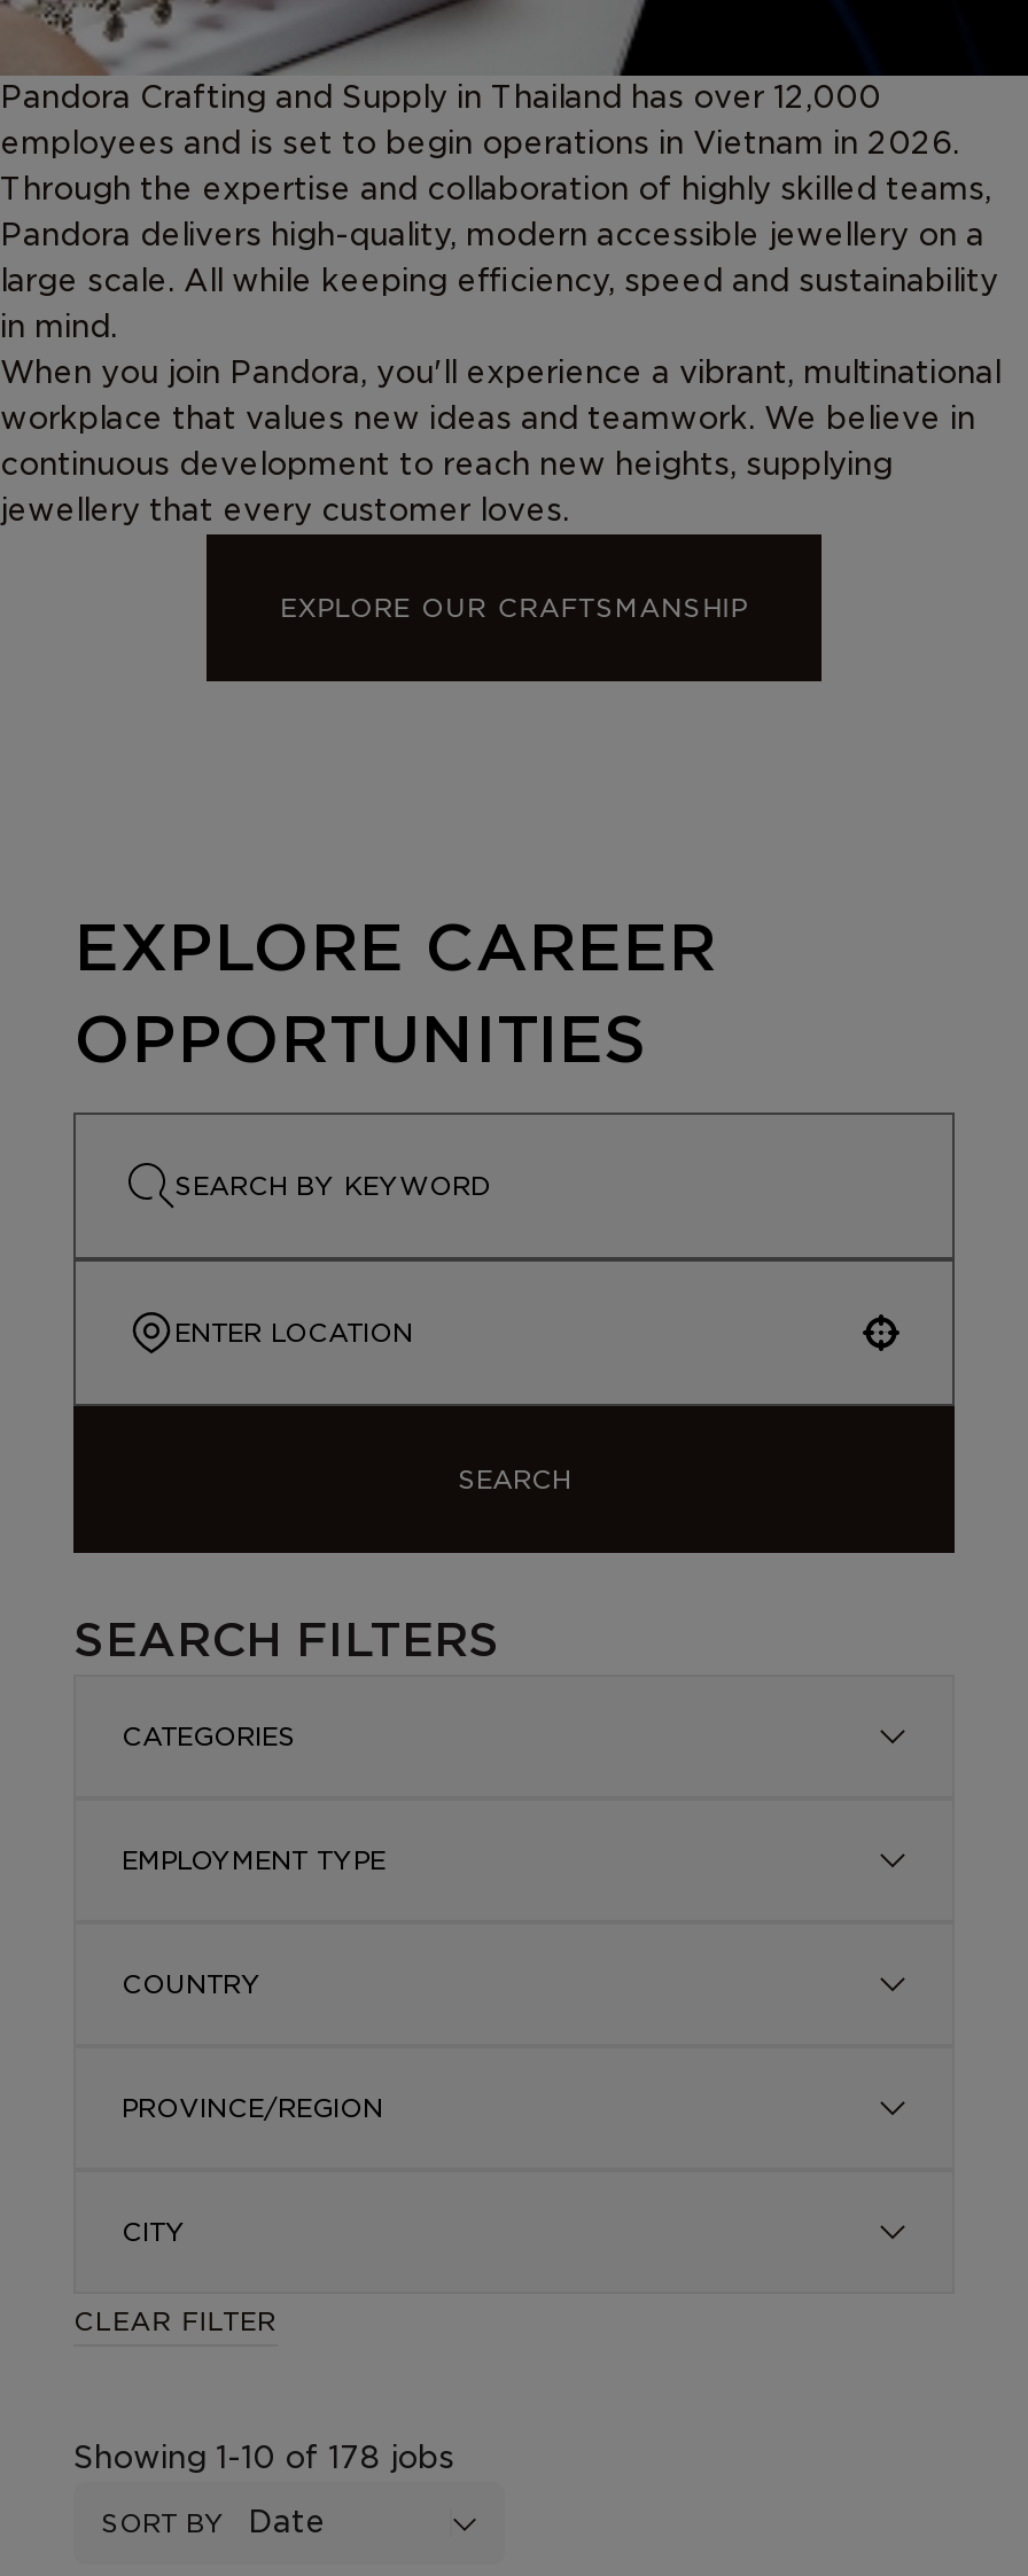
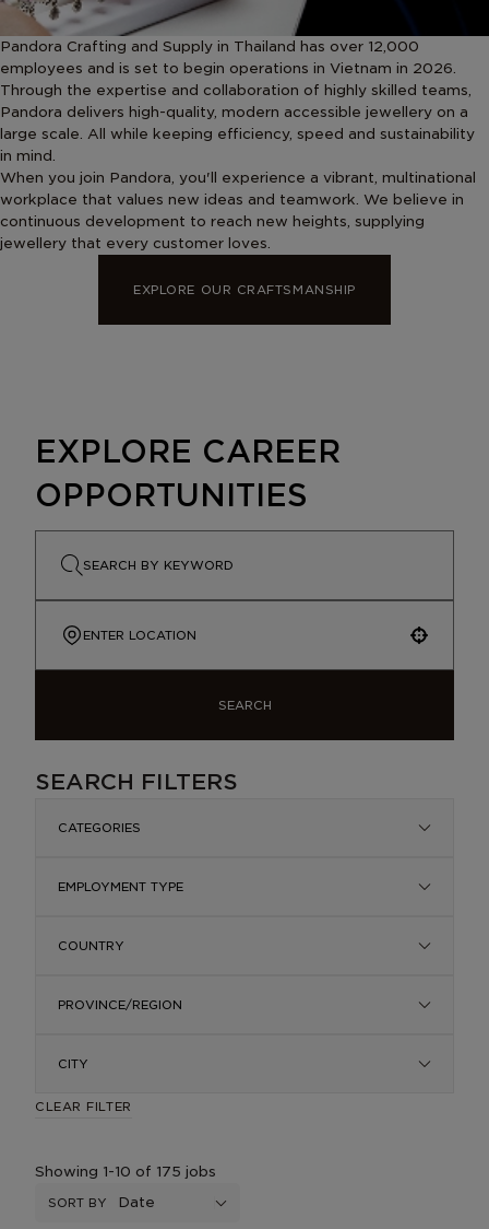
[73,2440,454,2474] Showing 1-10 of 178 jobs -> [35,1163,216,1179] Showing 1-10 of 175 jobs

